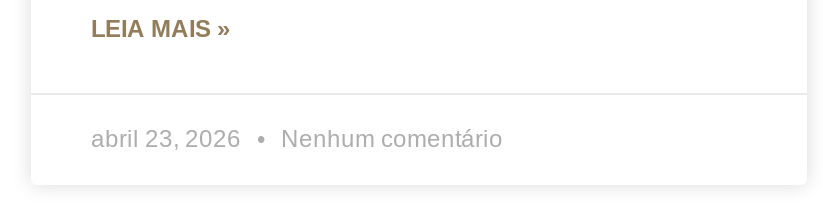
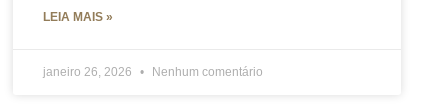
[91,125,503,153] abril 23, 2026 Nenhum comentário -> [43,65,263,79] janeiro 26, 2026 Nenhum comentário

